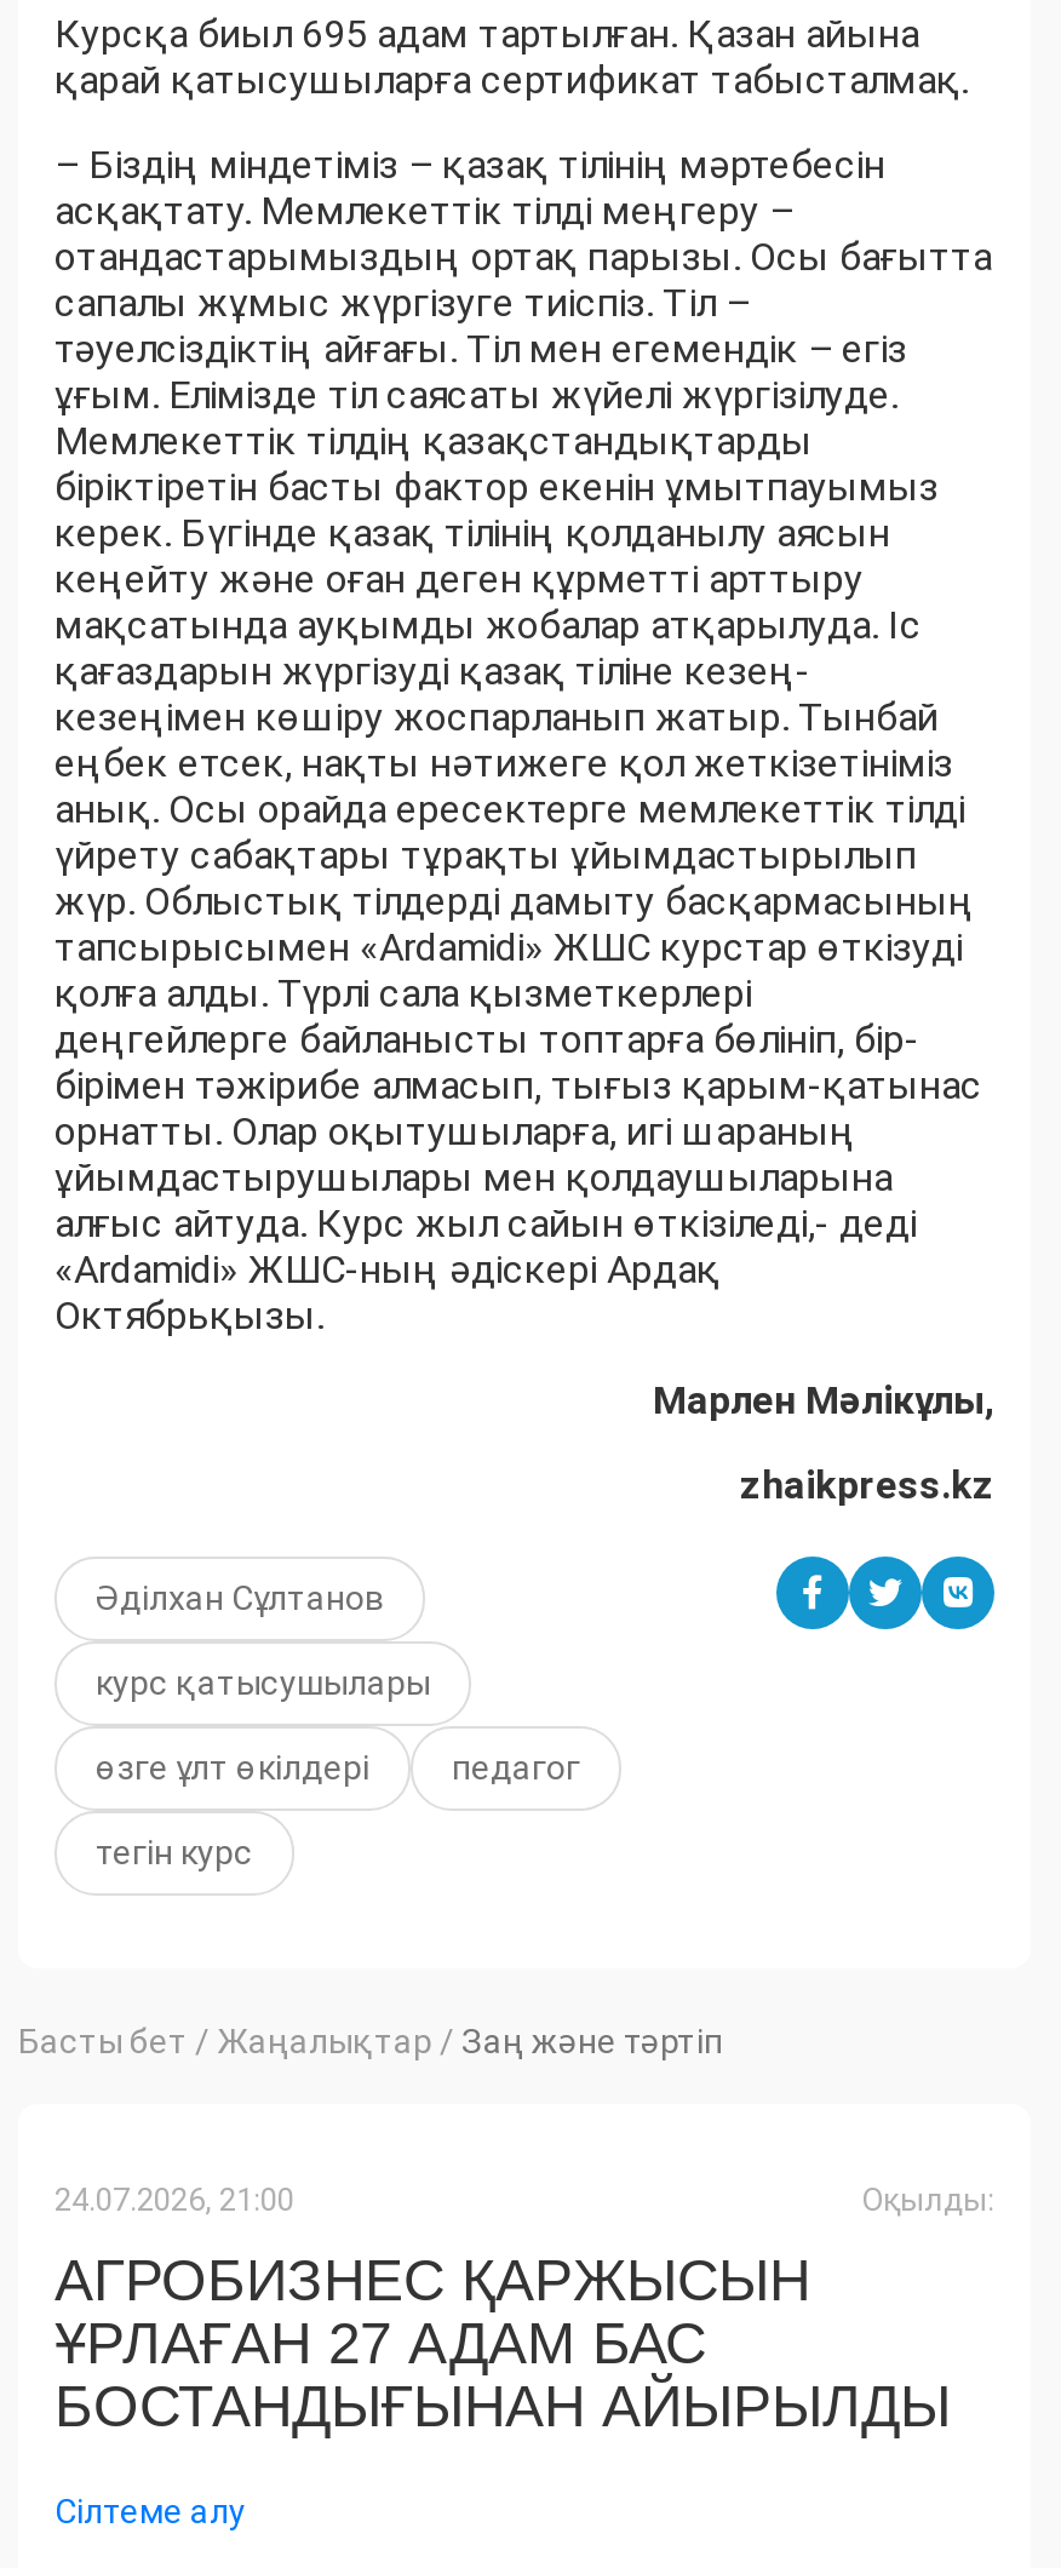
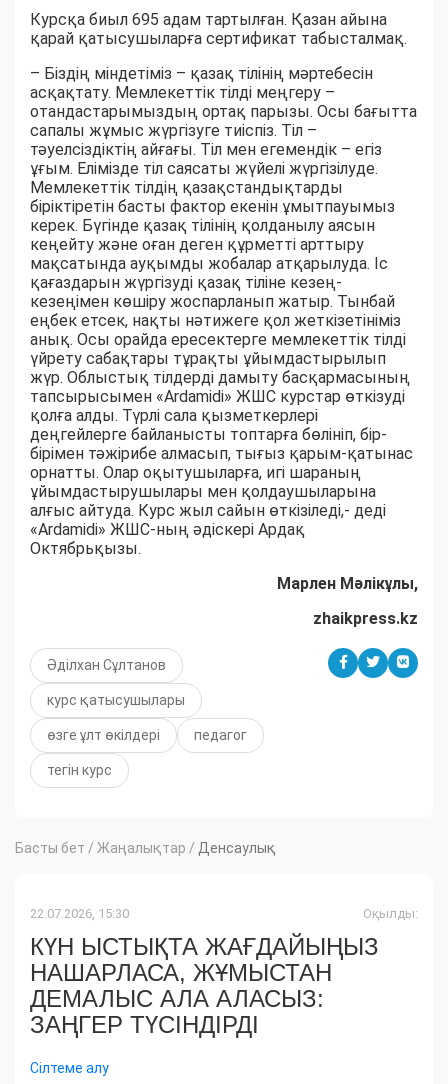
[18,2022,723,2061] Басты бет / Жаңалықтар / Заң және тәртіп -> [15,840,276,856] Басты бет / Жаңалықтар / Денсаулық
[55,2182,294,2218] 24.07.2026, 21:00 -> [30,906,129,921] 22.07.2026, 15:30
[55,2247,951,2439] АГРОБИЗНЕС ҚАРЖЫСЫН | ҰРЛАҒАН 27 АДАМ БАС | БОСТАНДЫҒЫНАН АЙЫРЫЛДЫ -> [30,933,379,1038] КҮН ЫСТЫҚТА ЖАҒДАЙЫҢЫЗ | НАШАРЛАСА, ЖҰМЫСТАН | ДЕМАЛЫС АЛА АЛАСЫЗ: | ЗАҢГЕР ТҮСІНДІРДІ

